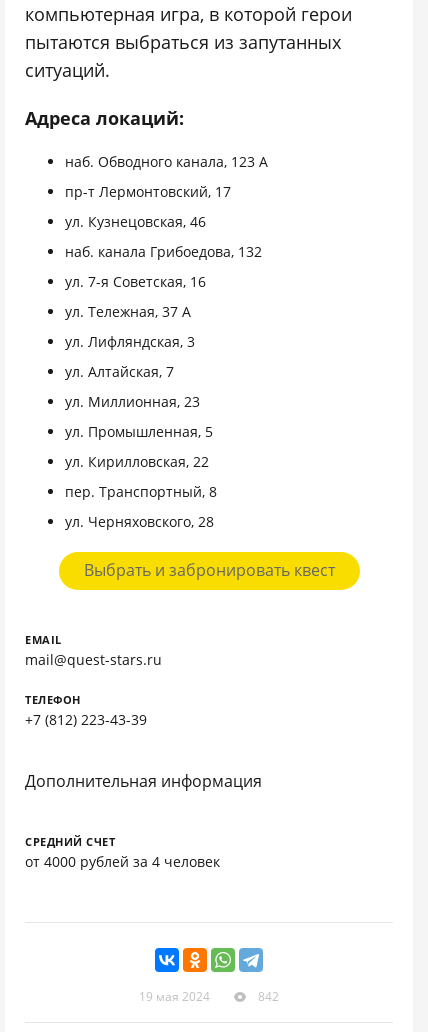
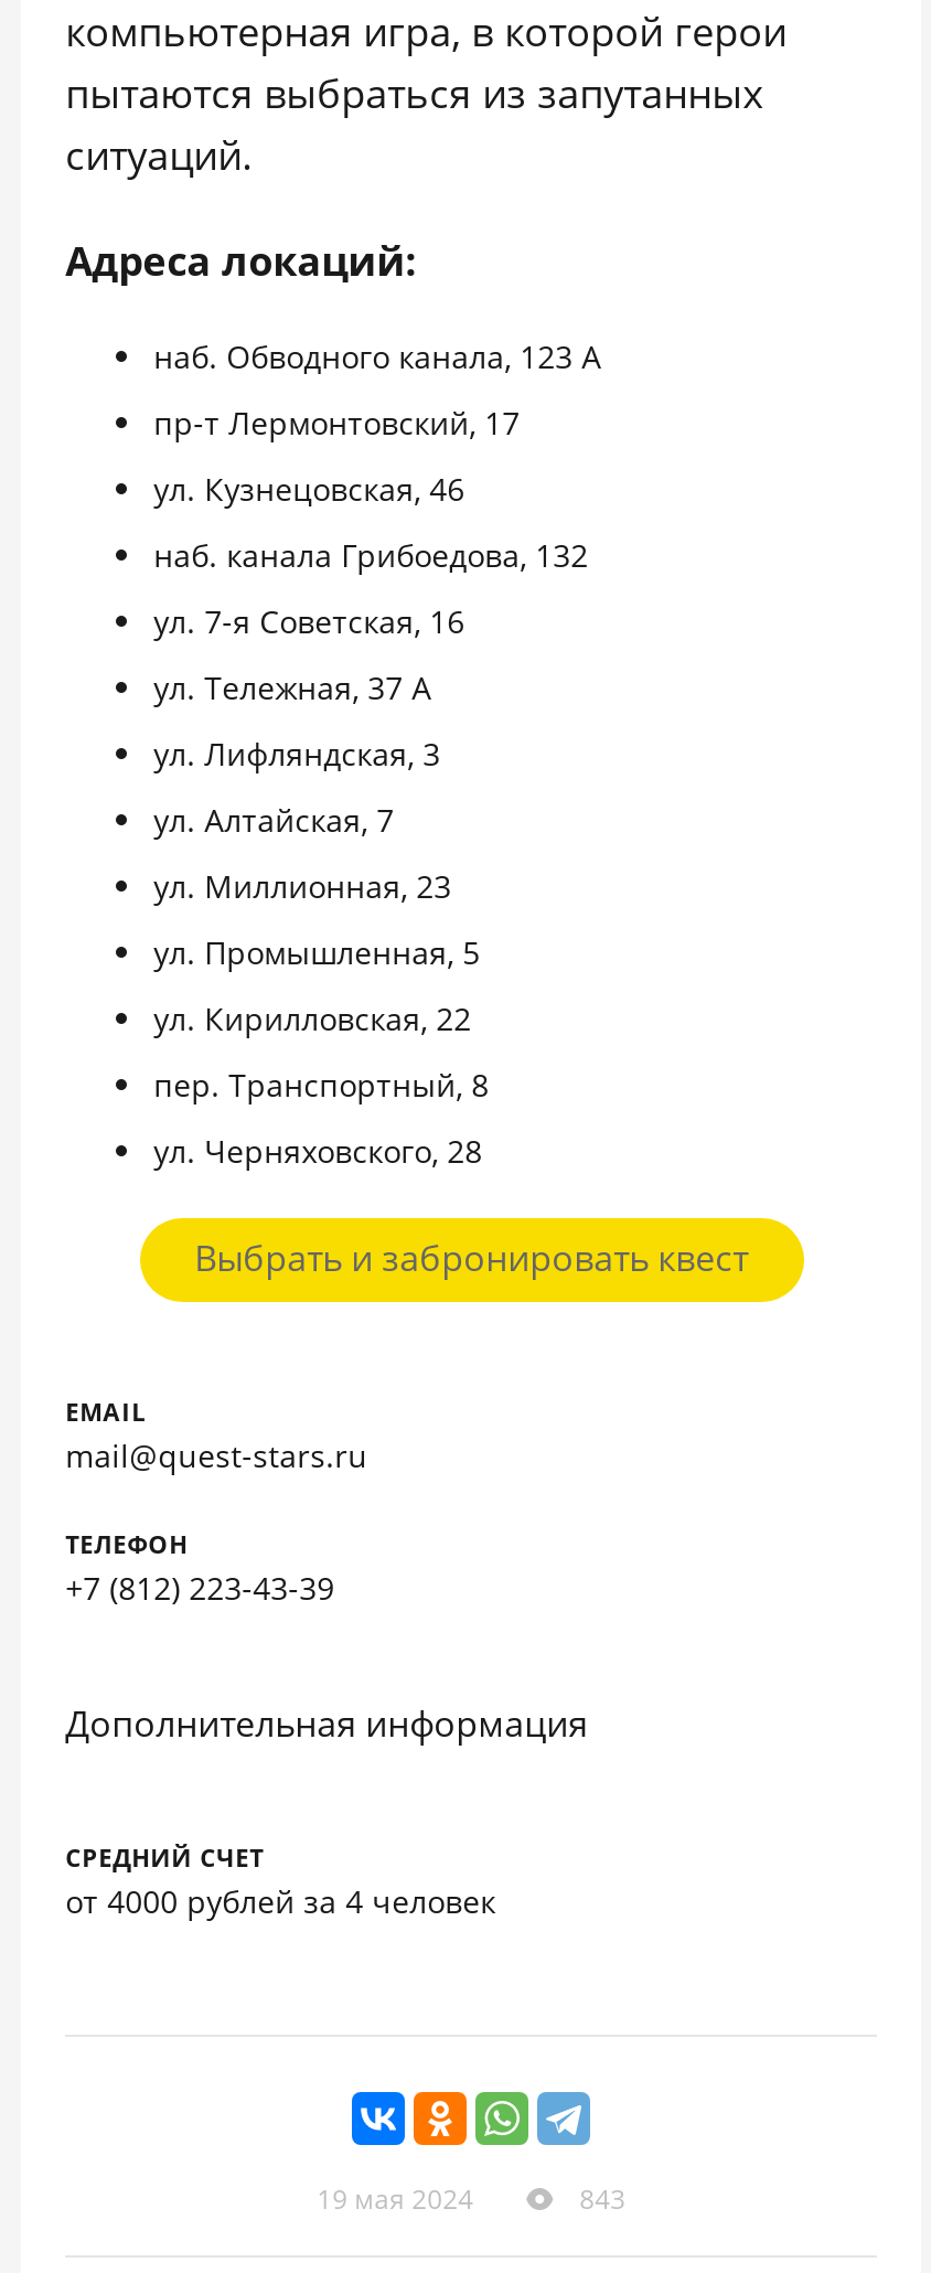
[246,988,279,1005] 842 -> [553,2180,626,2218] 843

